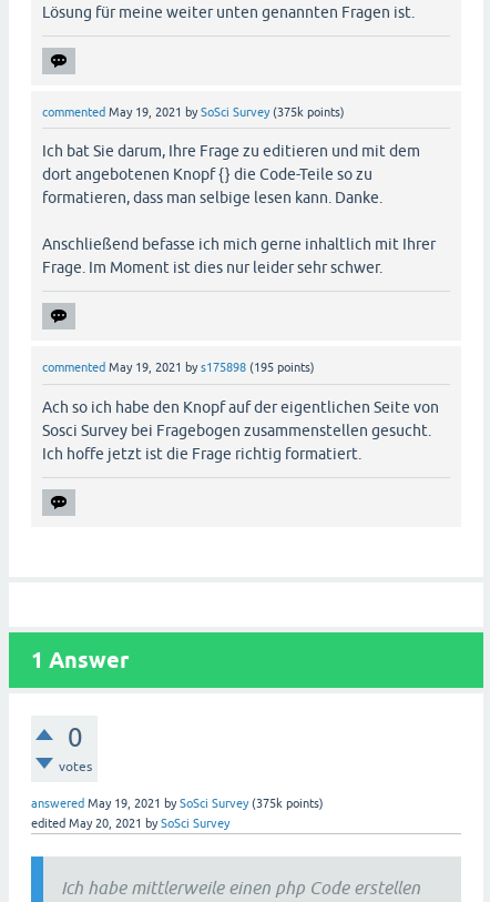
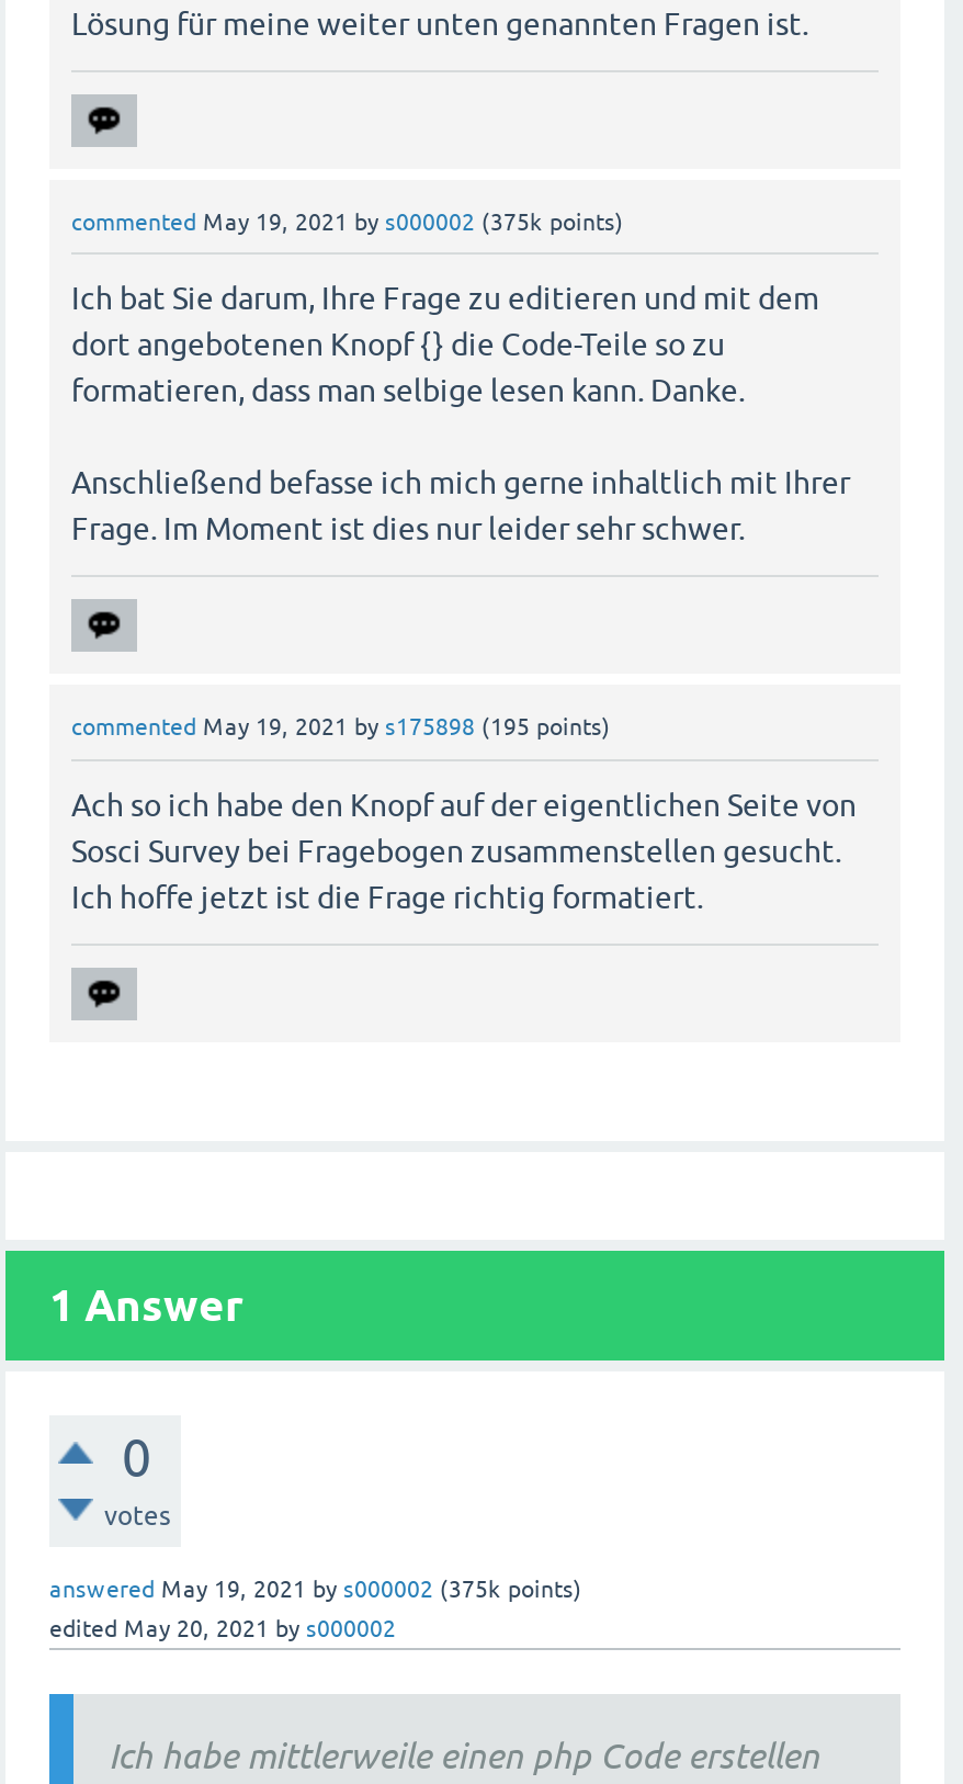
[42,106,345,119] commented May 19, 2021 by SoSci Survey (375k points) -> [71,209,624,235] commented May 19, 2021 by s000002 (375k points)
[31,796,324,809] answered May 19, 2021 by SoSci Survey (375k points) -> [49,1574,582,1601] answered May 19, 2021 by s000002 (375k points)
[31,816,229,829] edited May 20, 2021 by SoSci Survey -> [49,1614,396,1640] edited May 20, 2021 by s000002

